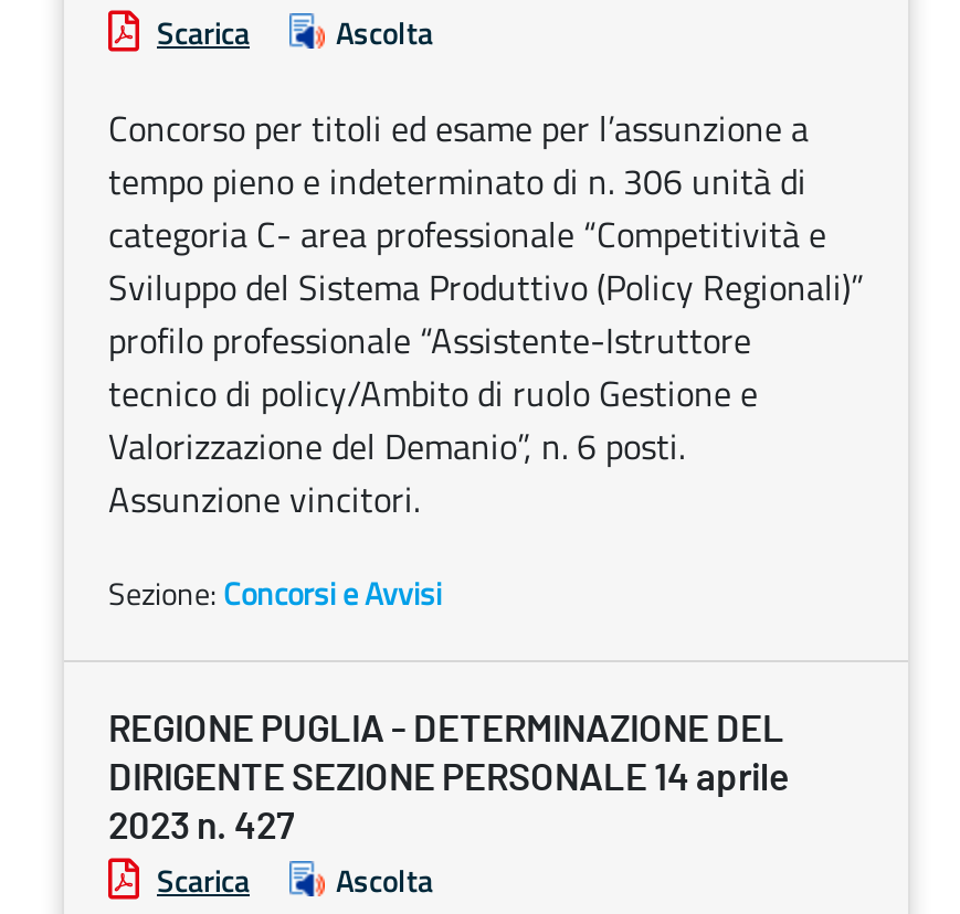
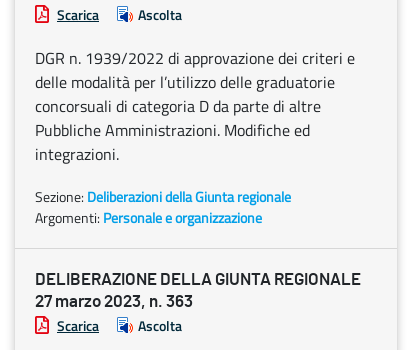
[108,102,864,525] Concorso per titoli ed esame per l’assunzione a | tempo pieno e indeterminato di n. 306 unità di | categoria C- area professionale “Competitività e | Sviluppo del Sistema Produttivo (Policy Regionali)” | profilo professionale “Assistente-Istruttore | tecnico di policy/Ambito di ruolo Gestione e | Valorizzazione del Demanio”, n. 6 posti. | Assunzione vincitori. -> [35,46,355,166] DGR n. 1939/2022 di approvazione dei criteri e | delle modalità per l’utilizzo delle graduatorie | concorsuali di categoria D da parte di altre | Pubbliche Amministrazioni. Modifiche ed | integrazioni.
[108,570,442,616] Sezione: Concorsi e Avvisi -> [35,186,291,228] Sezione: Deliberazioni della Giunta regionale | Argomenti: Personale e organizzazione
[108,711,789,846] REGIONE PUGLIA - DETERMINAZIONE DEL | DIRIGENTE SEZIONE PERSONALE 14 aprile | 2023 n. 427 -> [35,271,361,310] DELIBERAZIONE DELLA GIUNTA REGIONALE | 27 marzo 2023, n. 363

